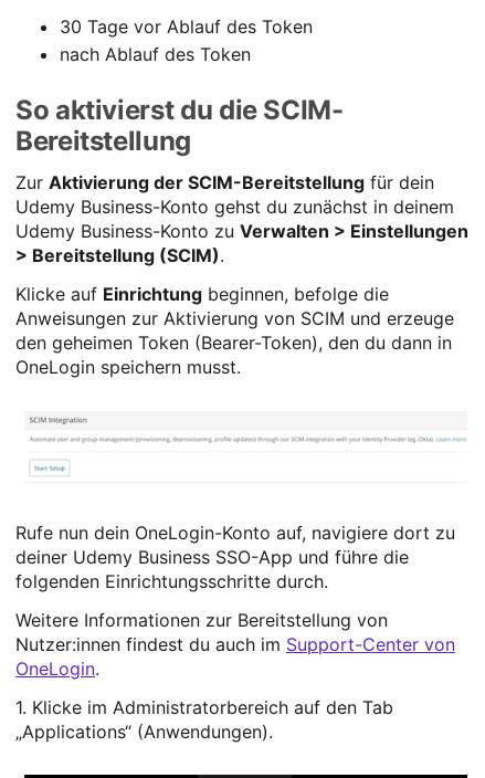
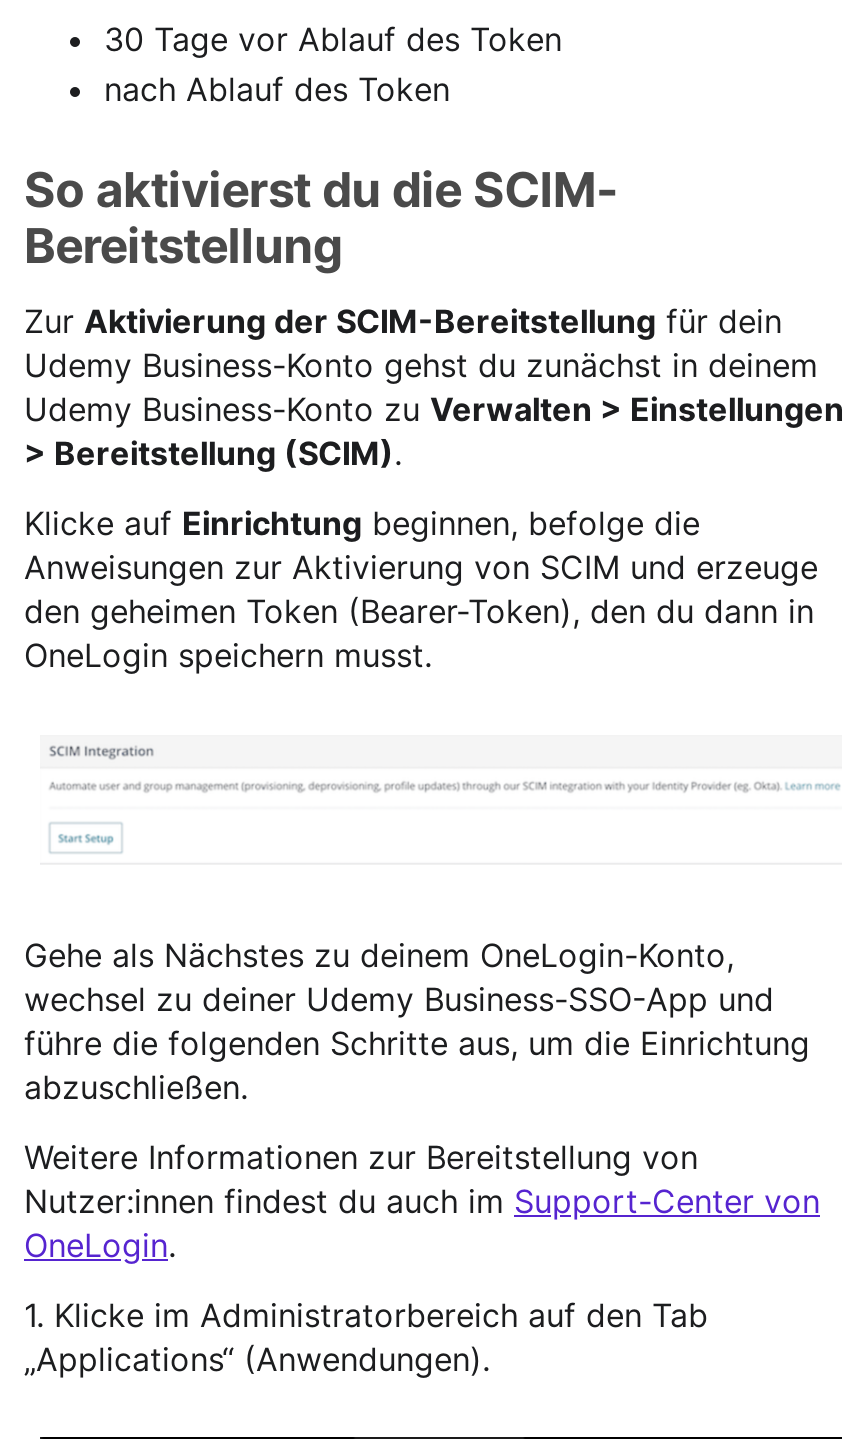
[15,522,455,592] Rufe nun dein OneLogin-Konto auf, navigiere dort zu | deiner Udemy Business SSO-App und führe die | folgenden Einrichtungsschritte durch. -> [24,935,810,1107] Gehe als Nächstes zu deinem OneLogin-Konto, | wechsel zu deiner Udemy Business-SSO-App und | führe die folgenden Schritte aus, um die Einrichtung | abzuschließen.

